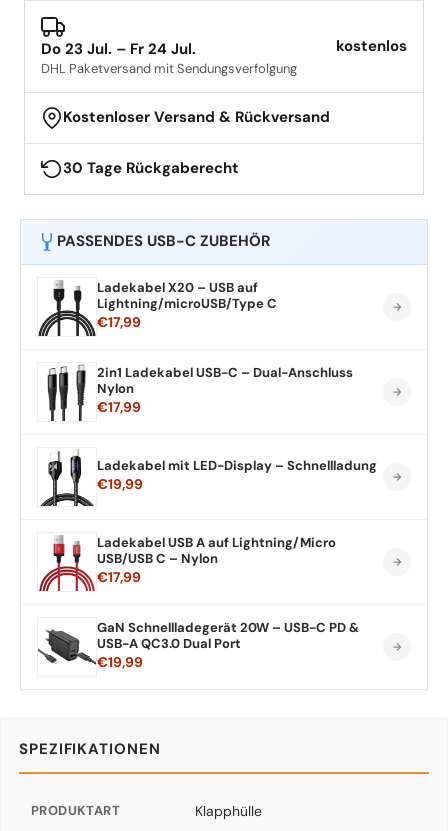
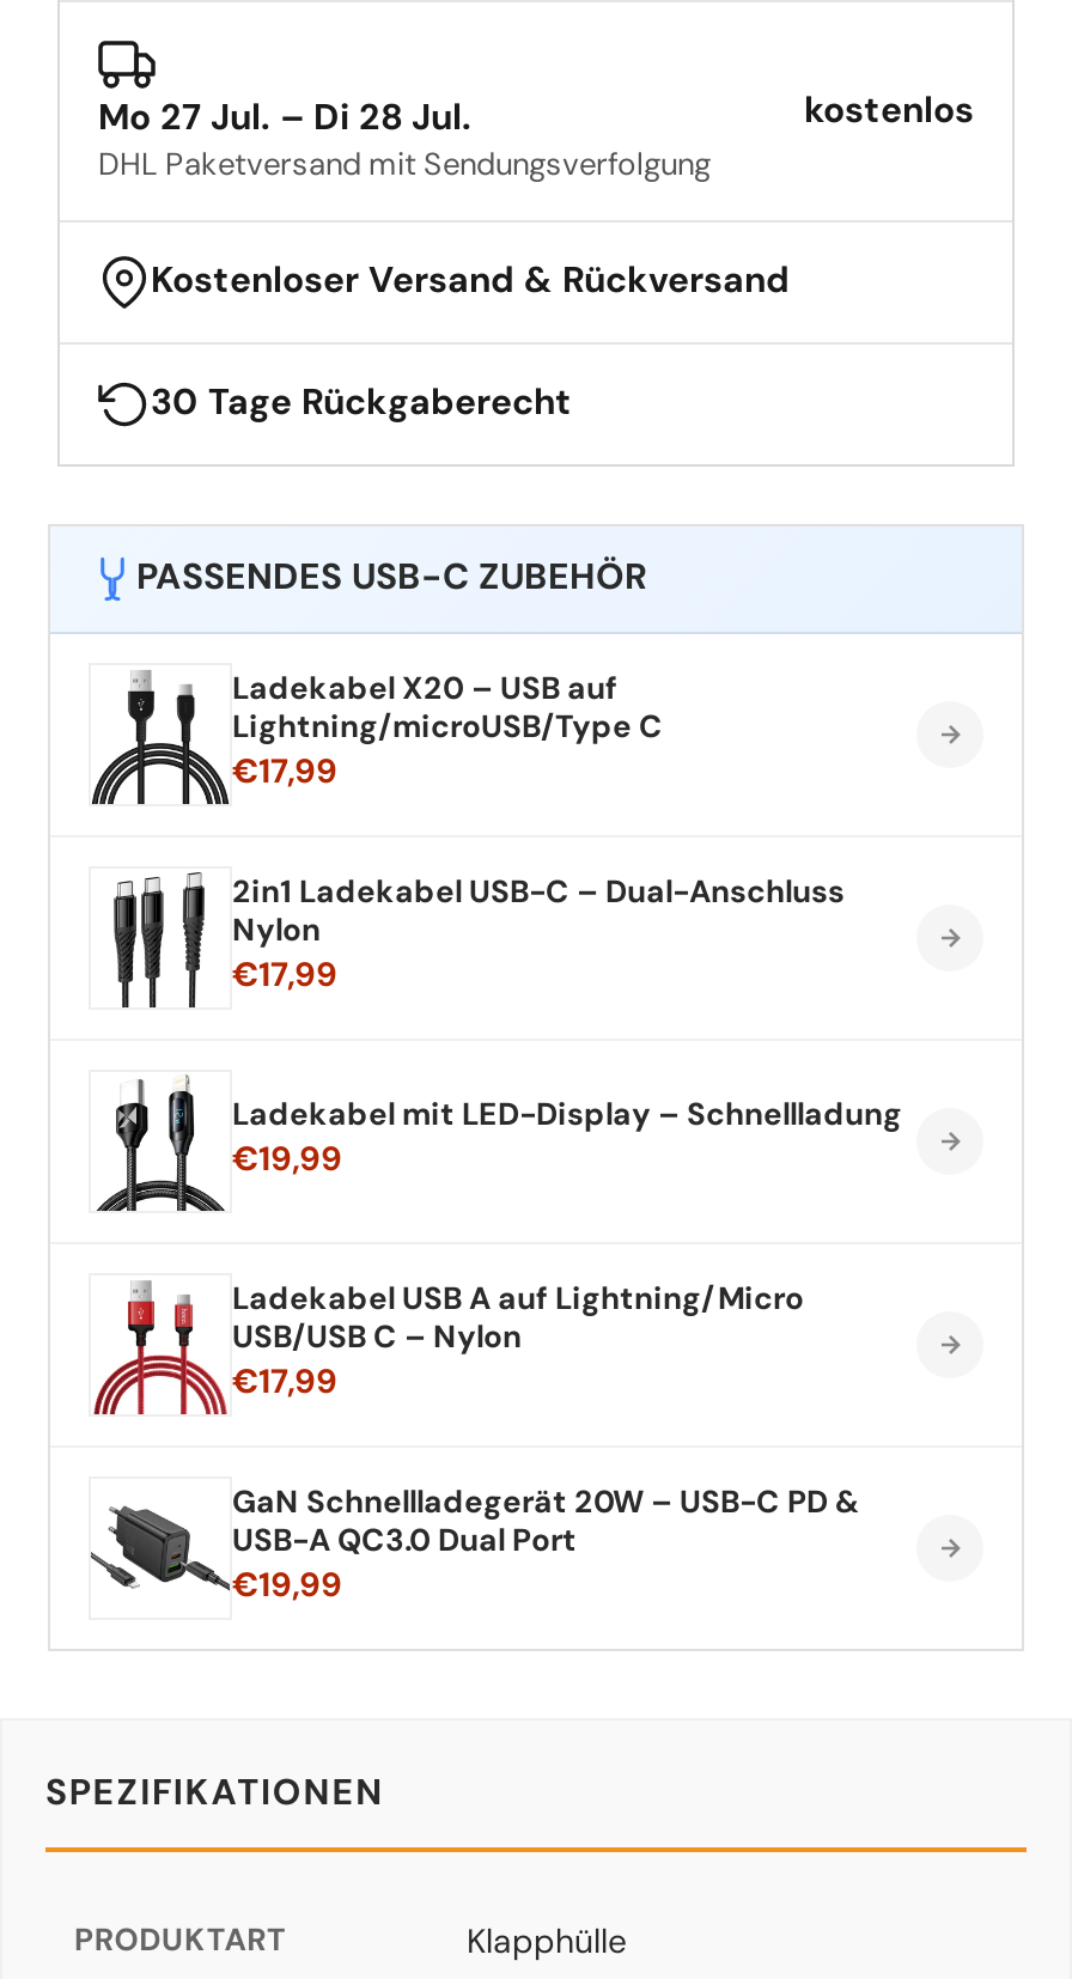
[41,38,196,58] Do 23 Jul. – Fr 24 Jul. -> [98,92,471,140] Mo 27 Jul. – Di 28 Jul.

